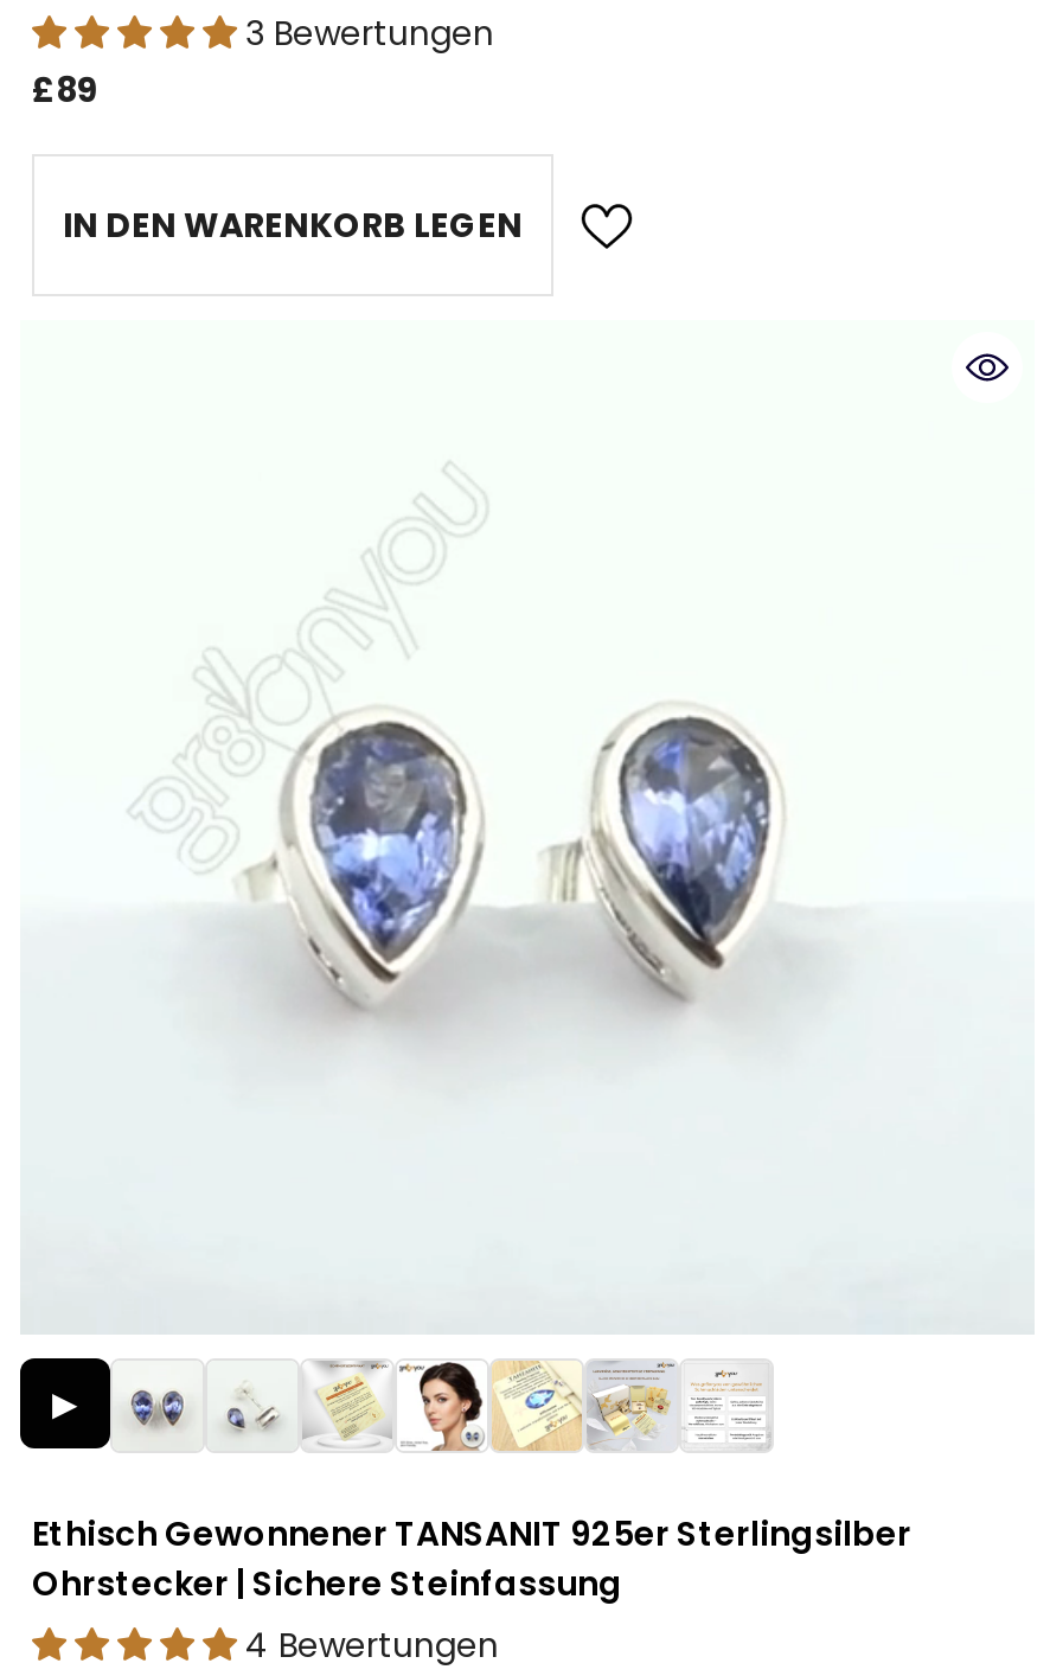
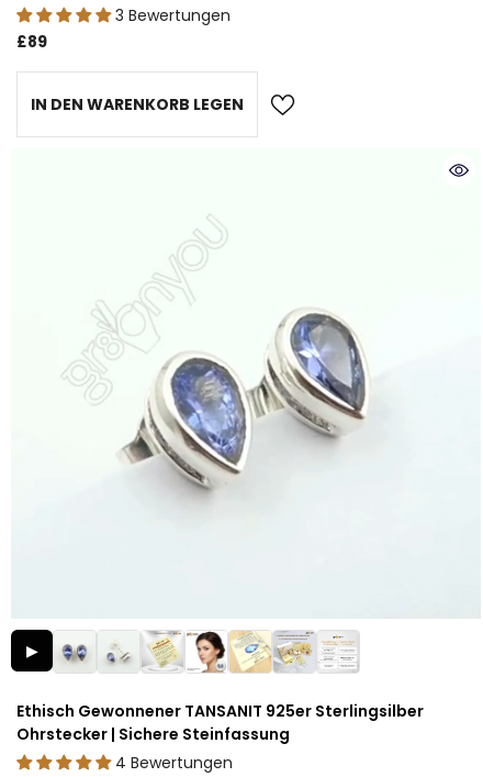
[205,673,786,1079] [image] -> [97,309,385,502] [image]

